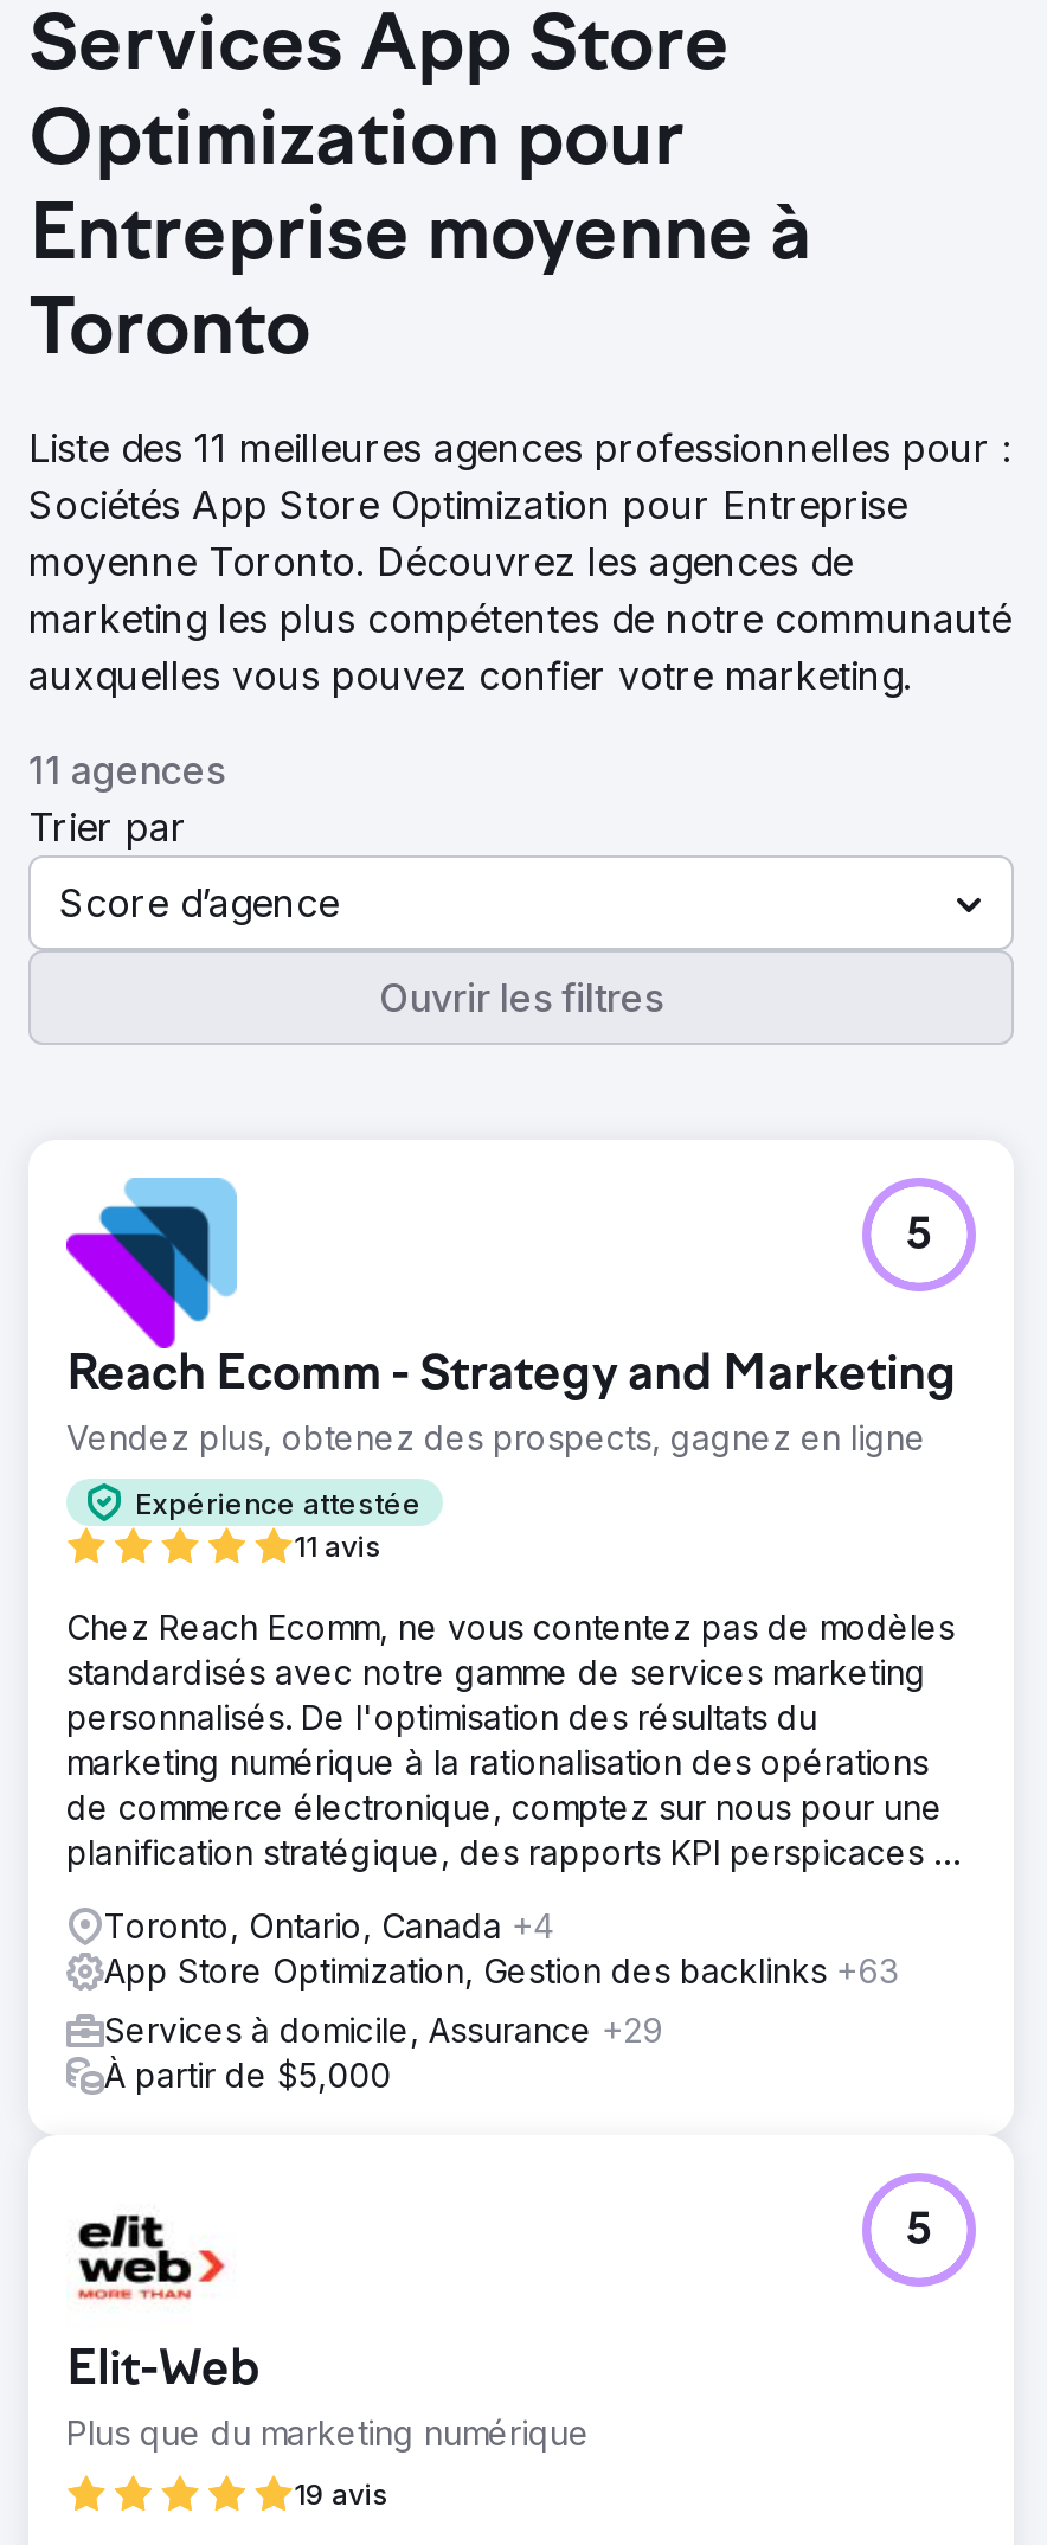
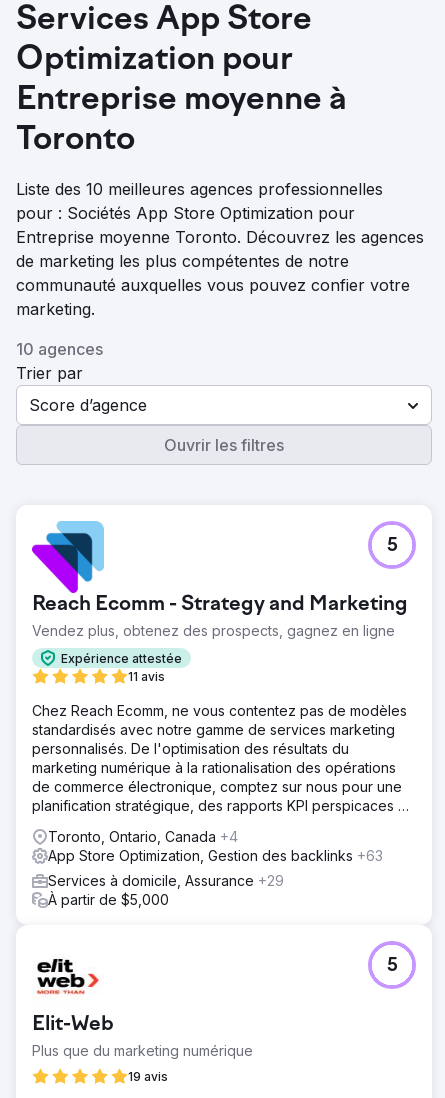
[28,424,1011,699] Liste des 11 meilleures agences professionnelles pour : | Sociétés App Store Optimization pour Entreprise | moyenne Toronto. Découvrez les agences de | marketing les plus compétentes de notre communauté | auxquelles vous pouvez confier votre marketing. -> [16,179,424,319] Liste des 10 meilleures agences professionnelles | pour : Sociétés App Store Optimization pour | Entreprise moyenne Toronto. Découvrez les agences | de marketing les plus compétentes de notre | communauté auxquelles vous pouvez confier votre | marketing.
[28,746,225,794] 11 agences -> [16,339,103,359] 10 agences

